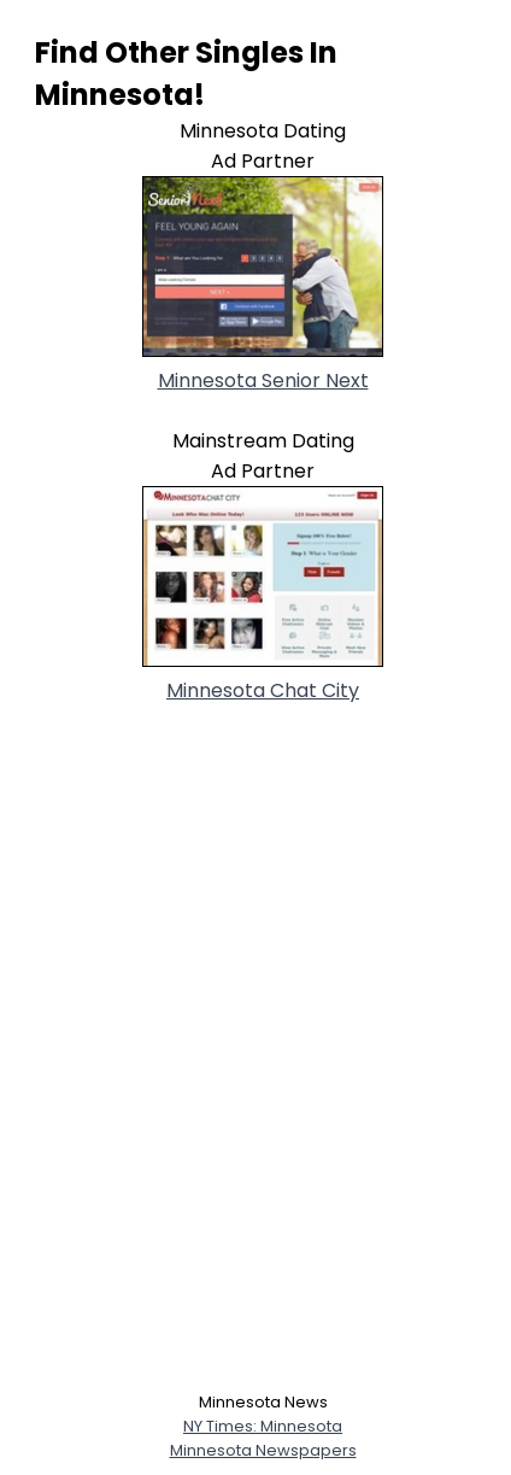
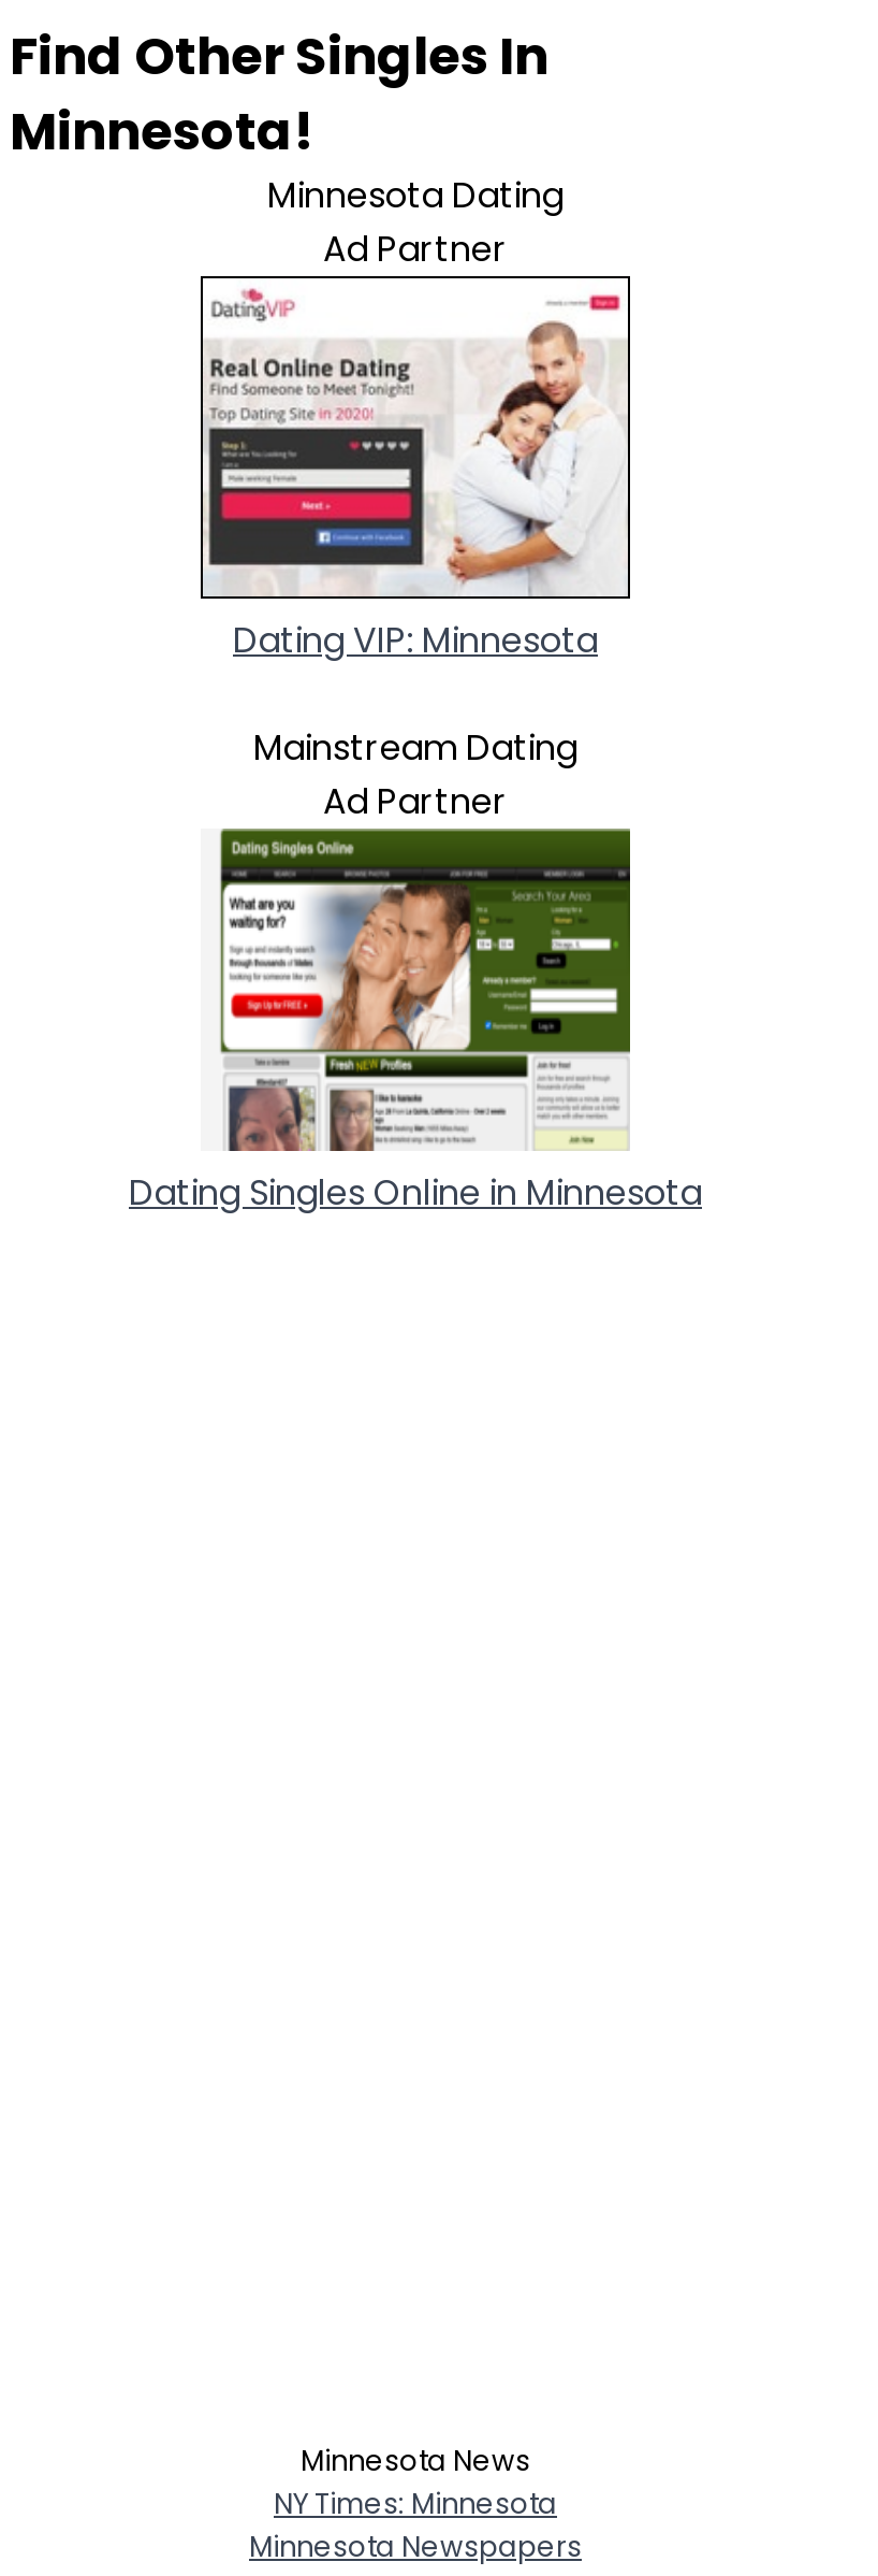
[142,176,383,394] [image] | Minnesota Senior Next -> [201,276,630,664] [image] | Dating VIP: Minnesota
[141,485,384,704] [image] | Minnesota Chat City -> [129,826,702,1217] [image] | Dating Singles Online in Minnesota

